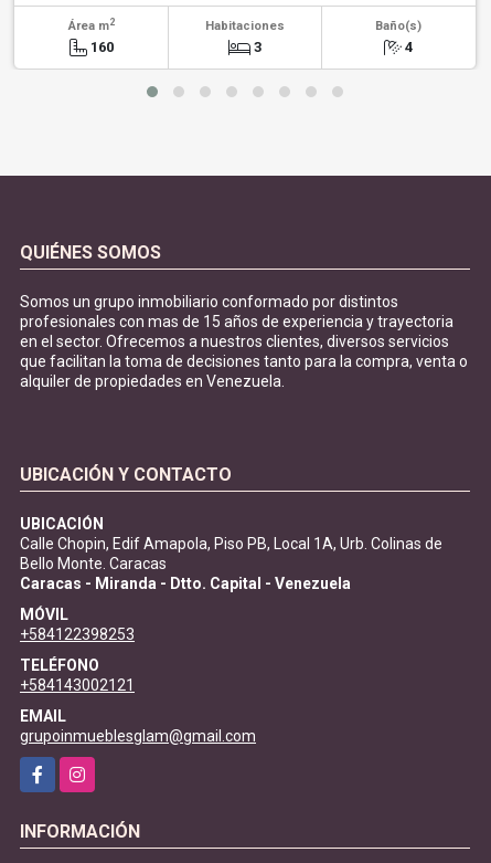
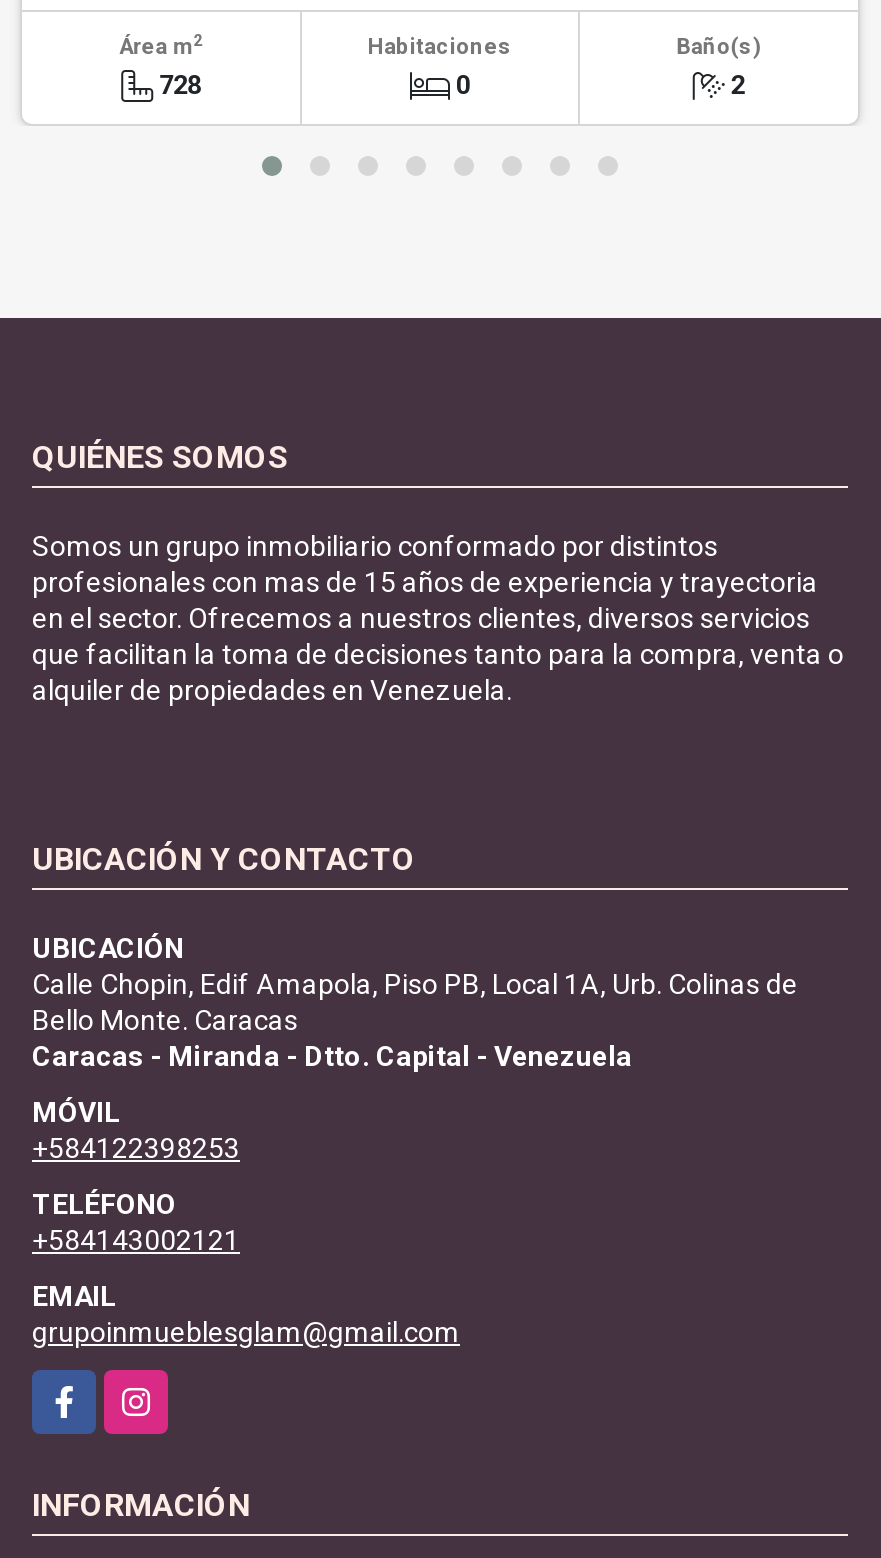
[90,39,113,56] 160 -> [159,71,201,101] 728
[254,39,261,56] 3 -> [456,71,470,101] 0
[405,39,413,56] 4 -> [731,71,745,101] 2

